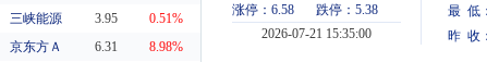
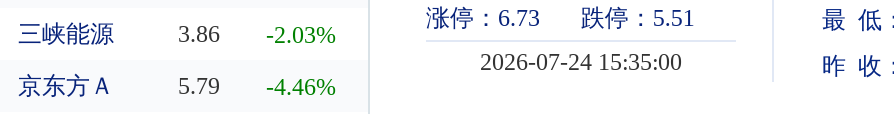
[232,2,294,17] 涨停：6.58 -> [426,4,540,32] 涨停：6.73
[316,2,378,17] 跌停：5.38 -> [581,4,695,32] 跌停：5.51
[95,11,118,26] 3.95 -> [178,20,220,48] 3.86
[149,11,183,26] 0.51% -> [266,20,336,48] -2.03%
[261,26,372,41] 2026-07-21 15:35:00 -> [480,48,682,76] 2026-07-24 15:35:00
[95,39,118,54] 6.31 -> [178,72,220,100] 5.79
[149,39,183,55] 8.98% -> [266,72,336,100] -4.46%

